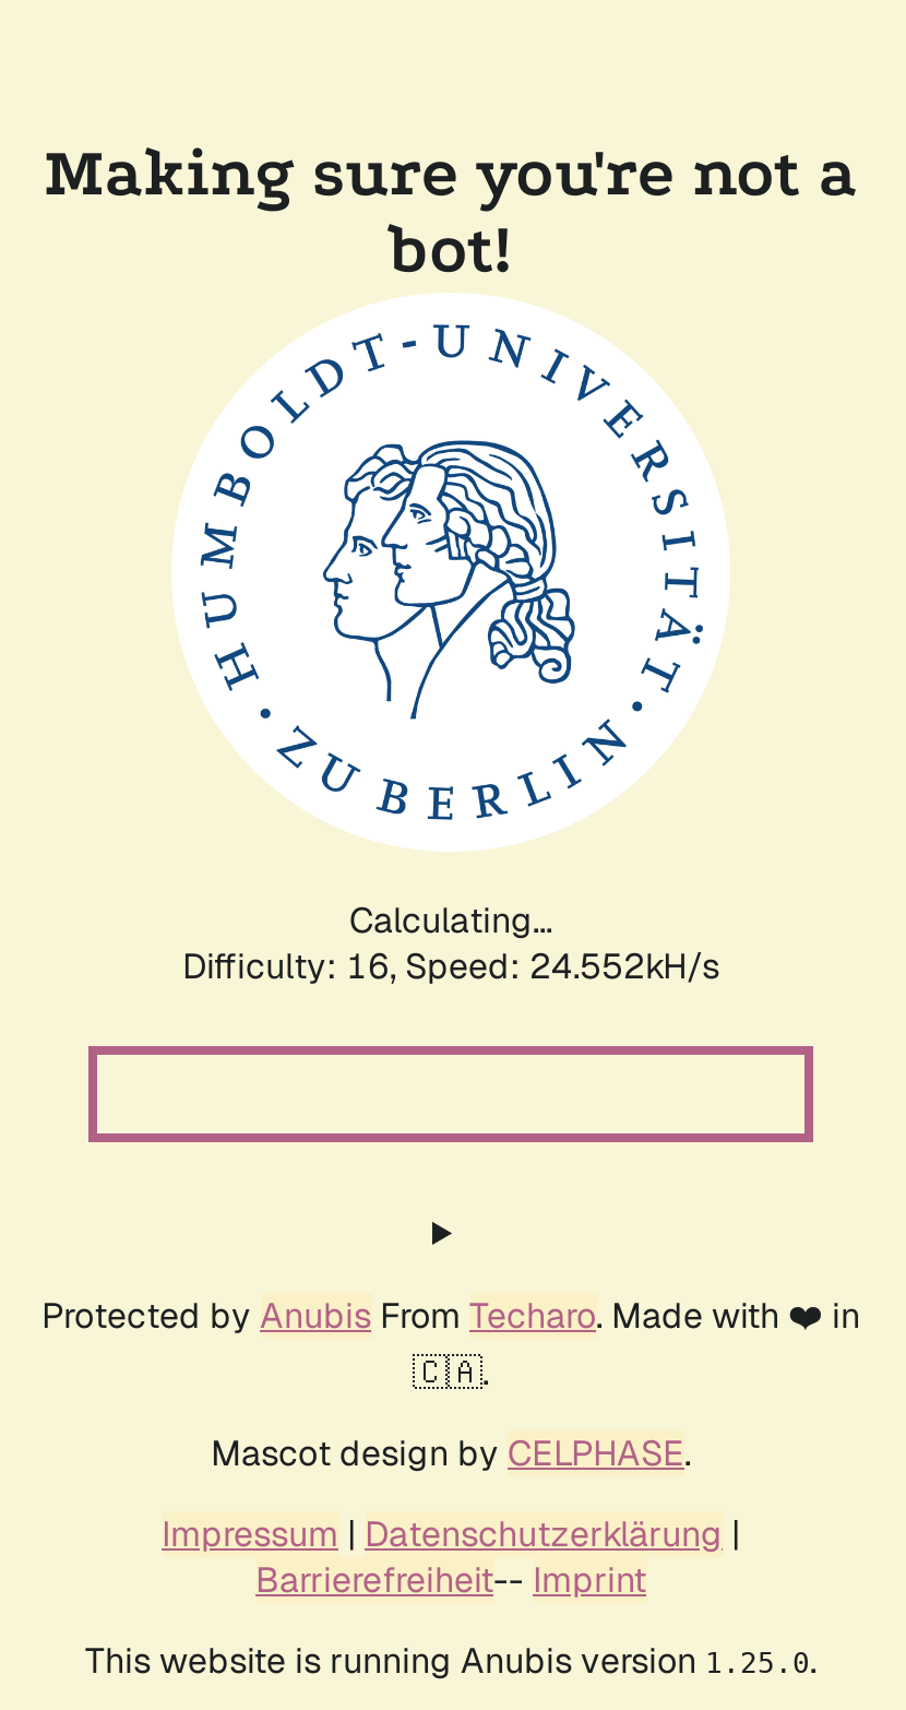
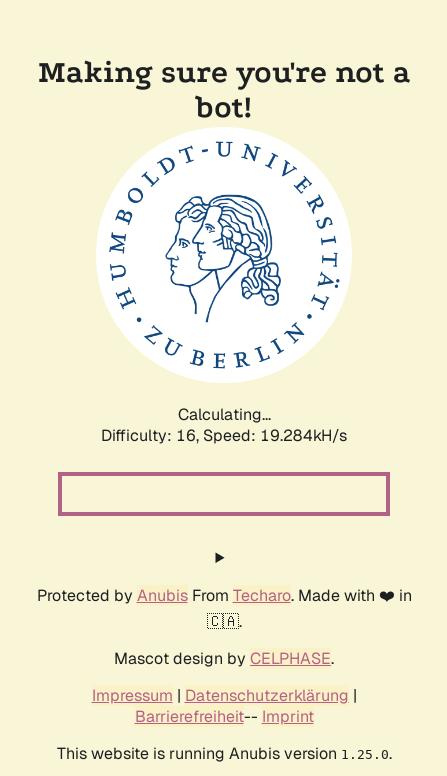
[182,943,719,989] Difficulty: 16, Speed: 24.552kH/s -> [101,425,347,446] Difficulty: 16, Speed: 19.284kH/s

